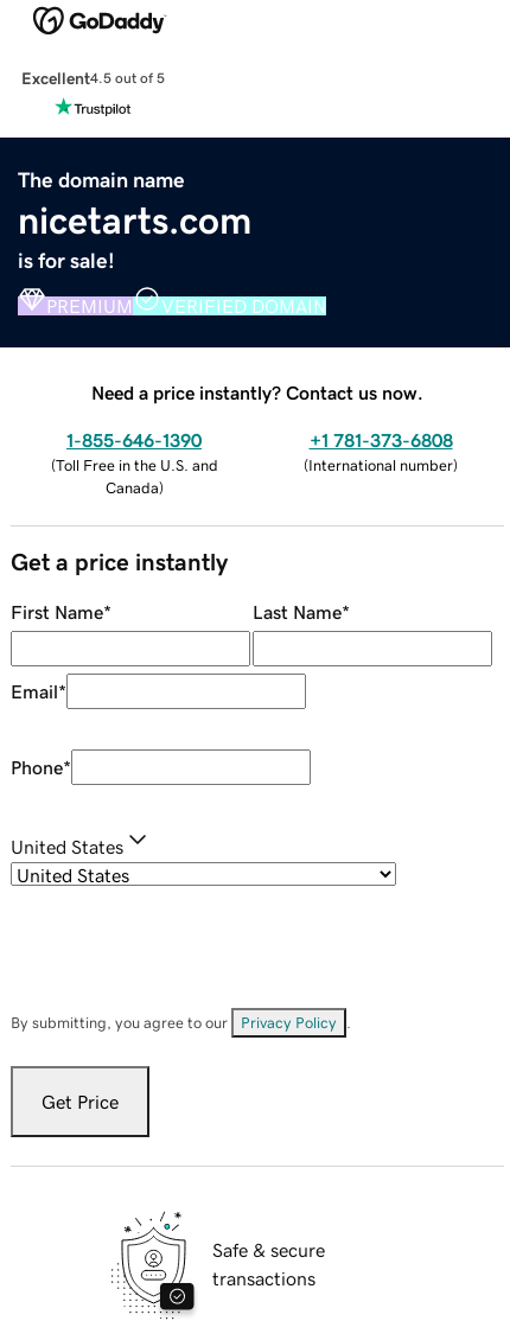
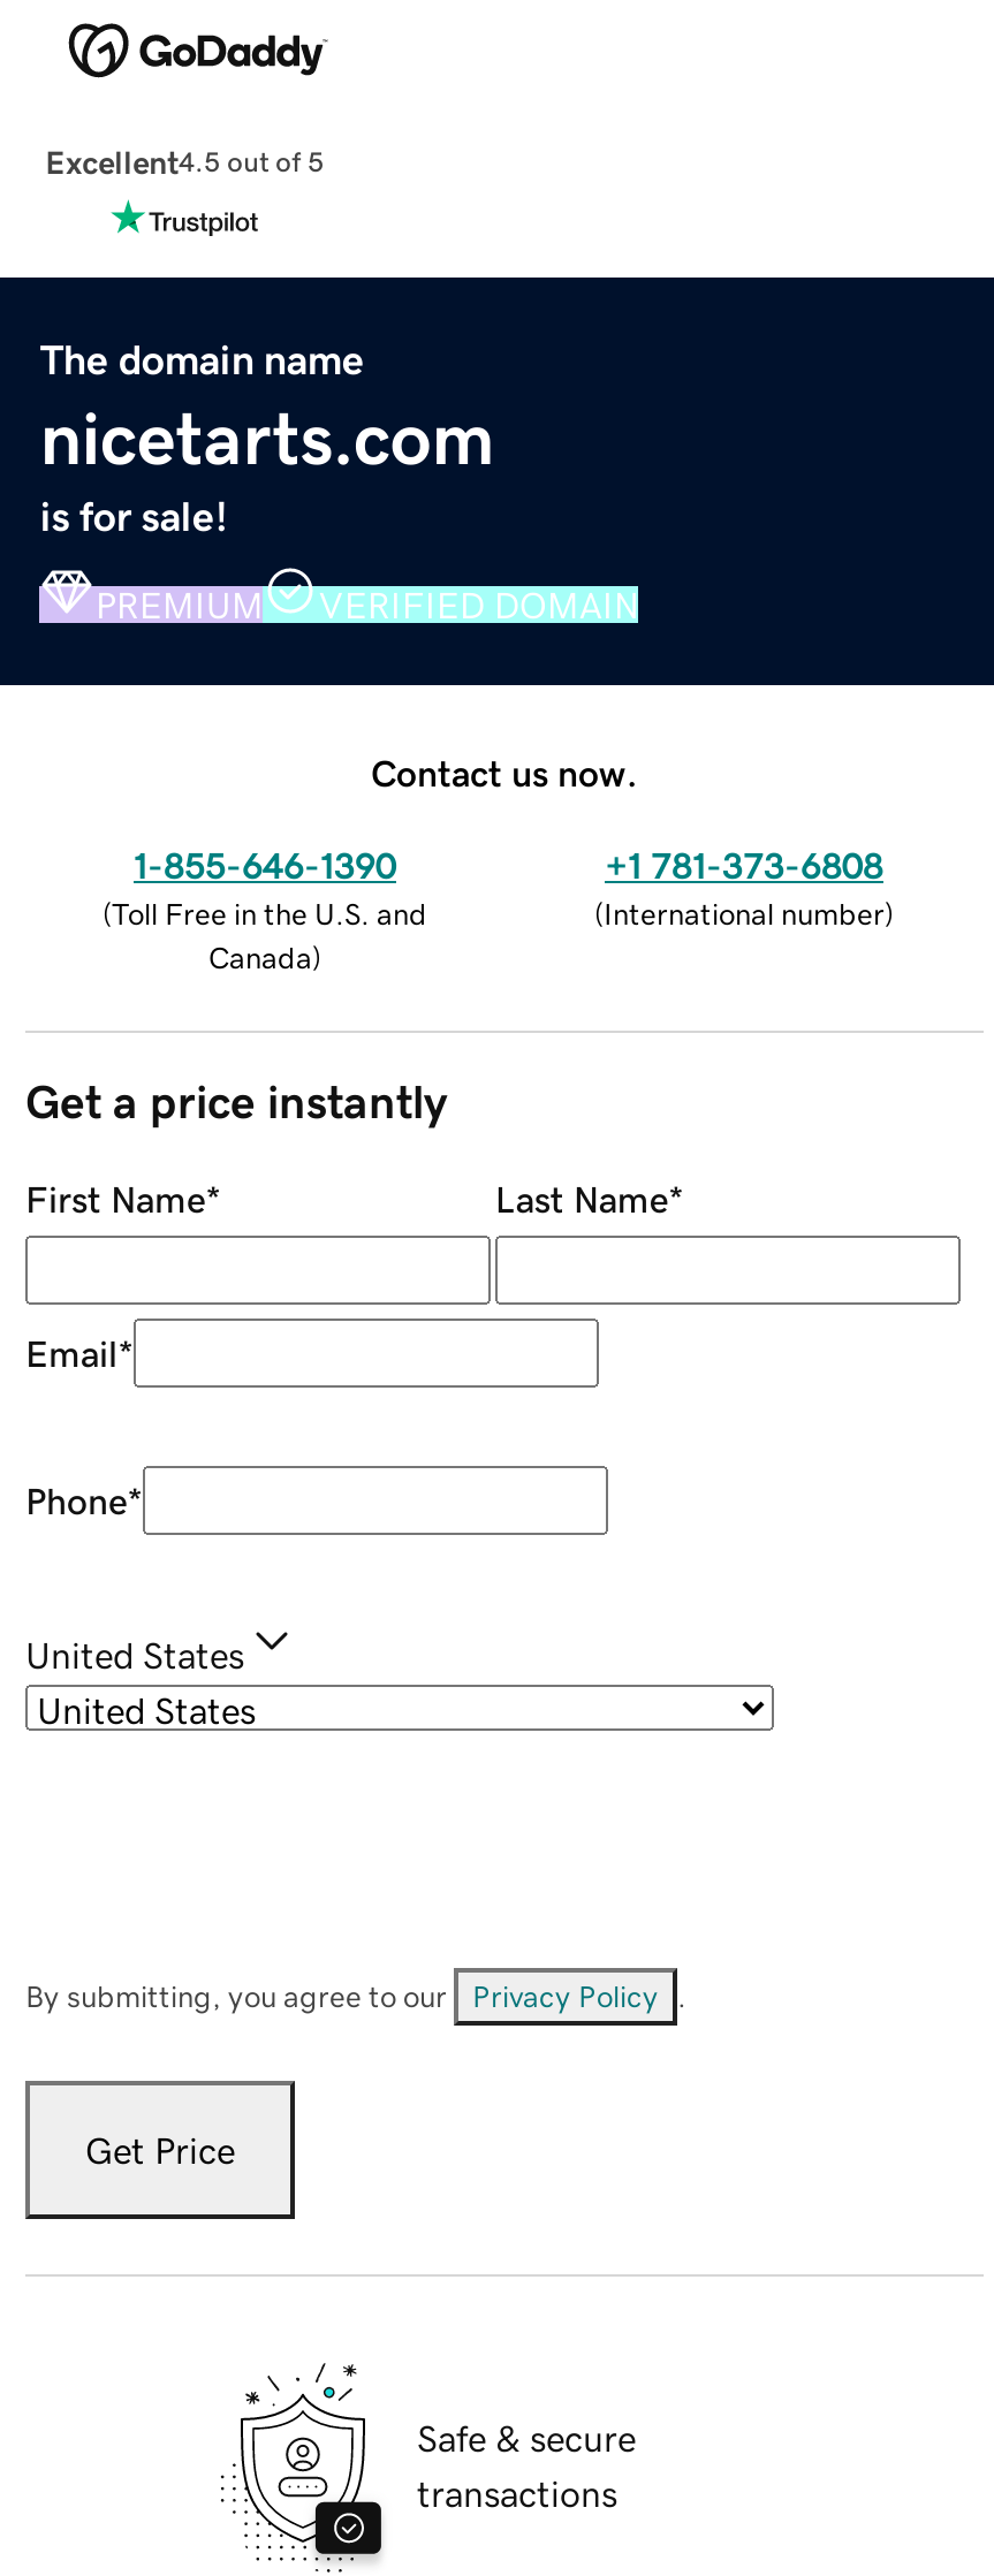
[91,383,423,402] Need a price instantly? Contact us now. -> [371,753,638,790] Contact us now.

